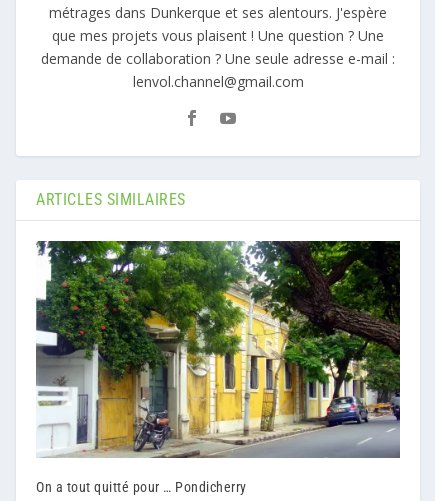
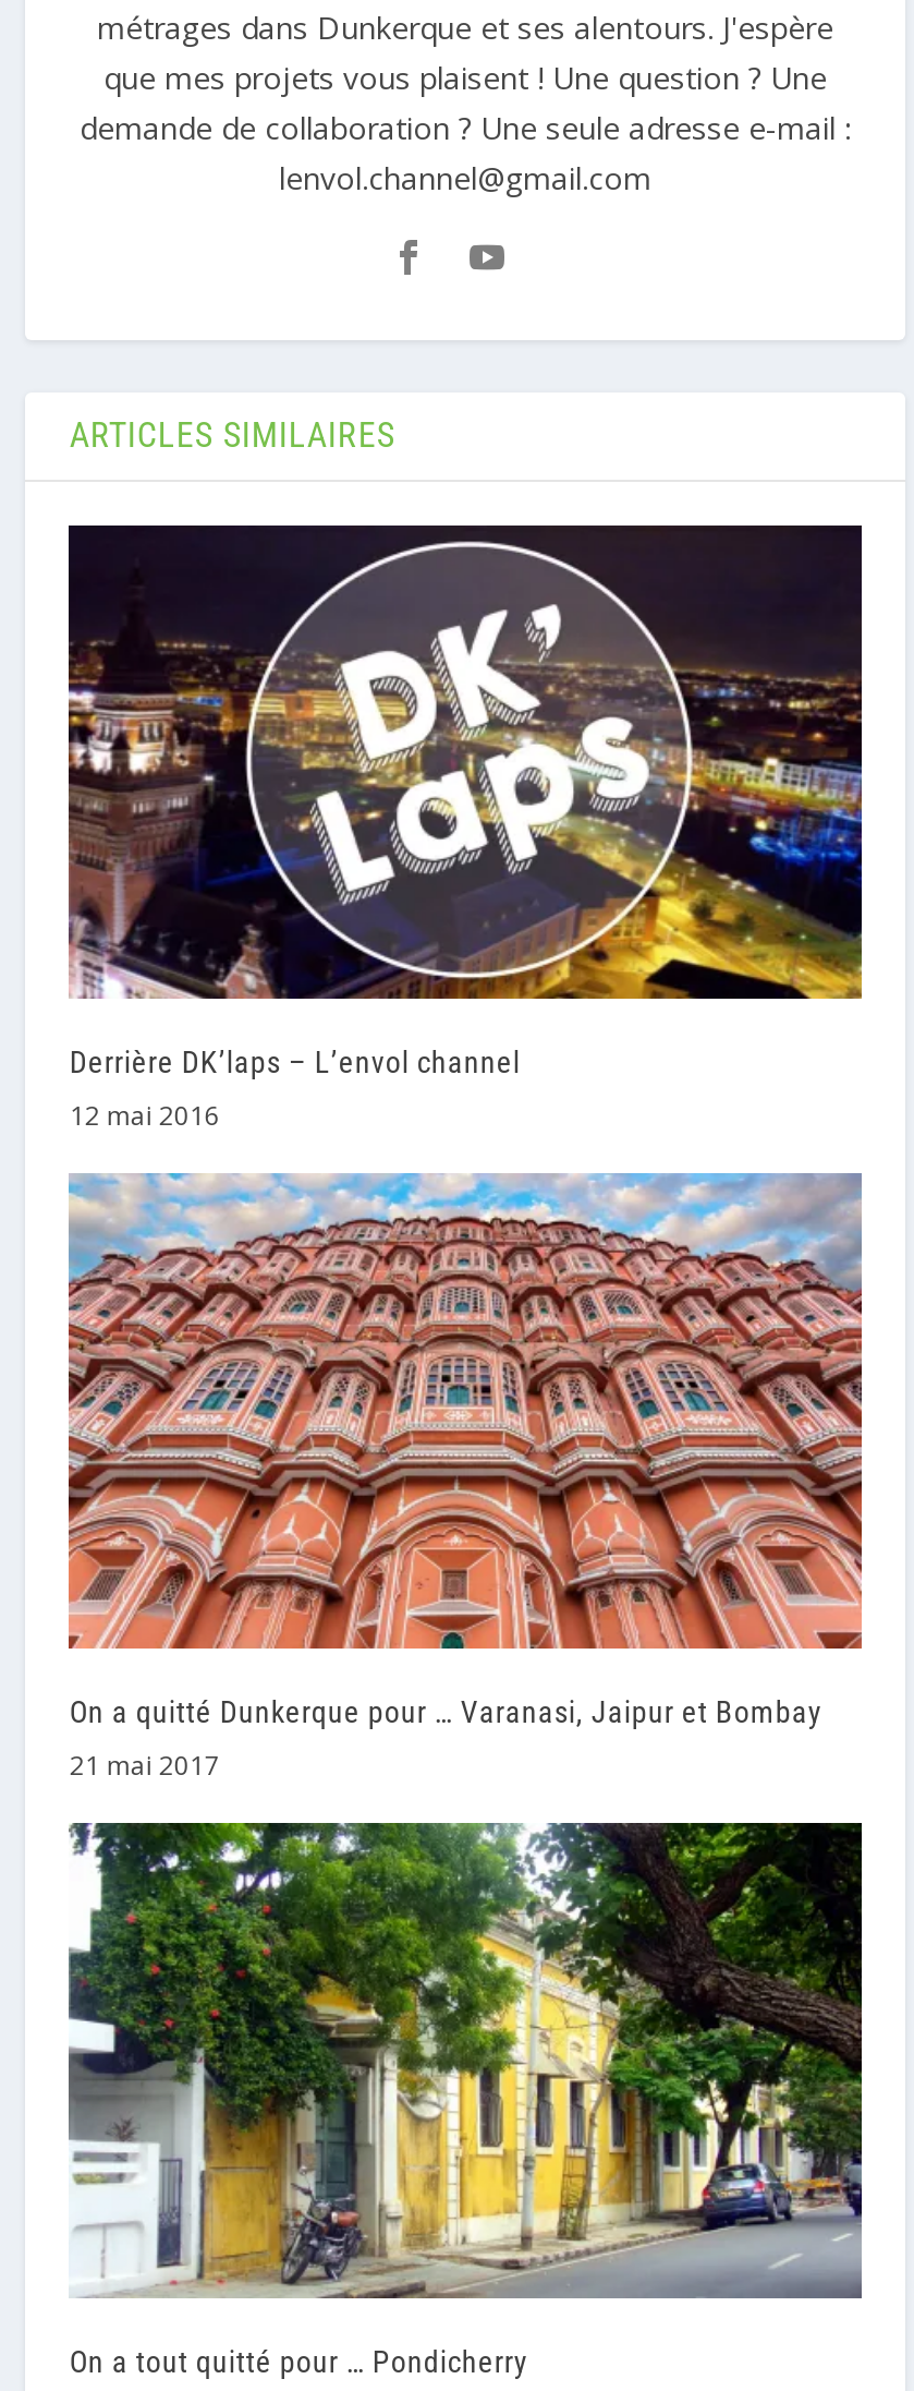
none -> [66,523,864,1135] [image] | Derrière DK’laps – L’envol channel | 12 mai 2016
none -> [66,1171,864,1784] [image] | On a quitté Dunkerque pour … Varanasi, Jaipur et Bombay | 21 mai 2017

